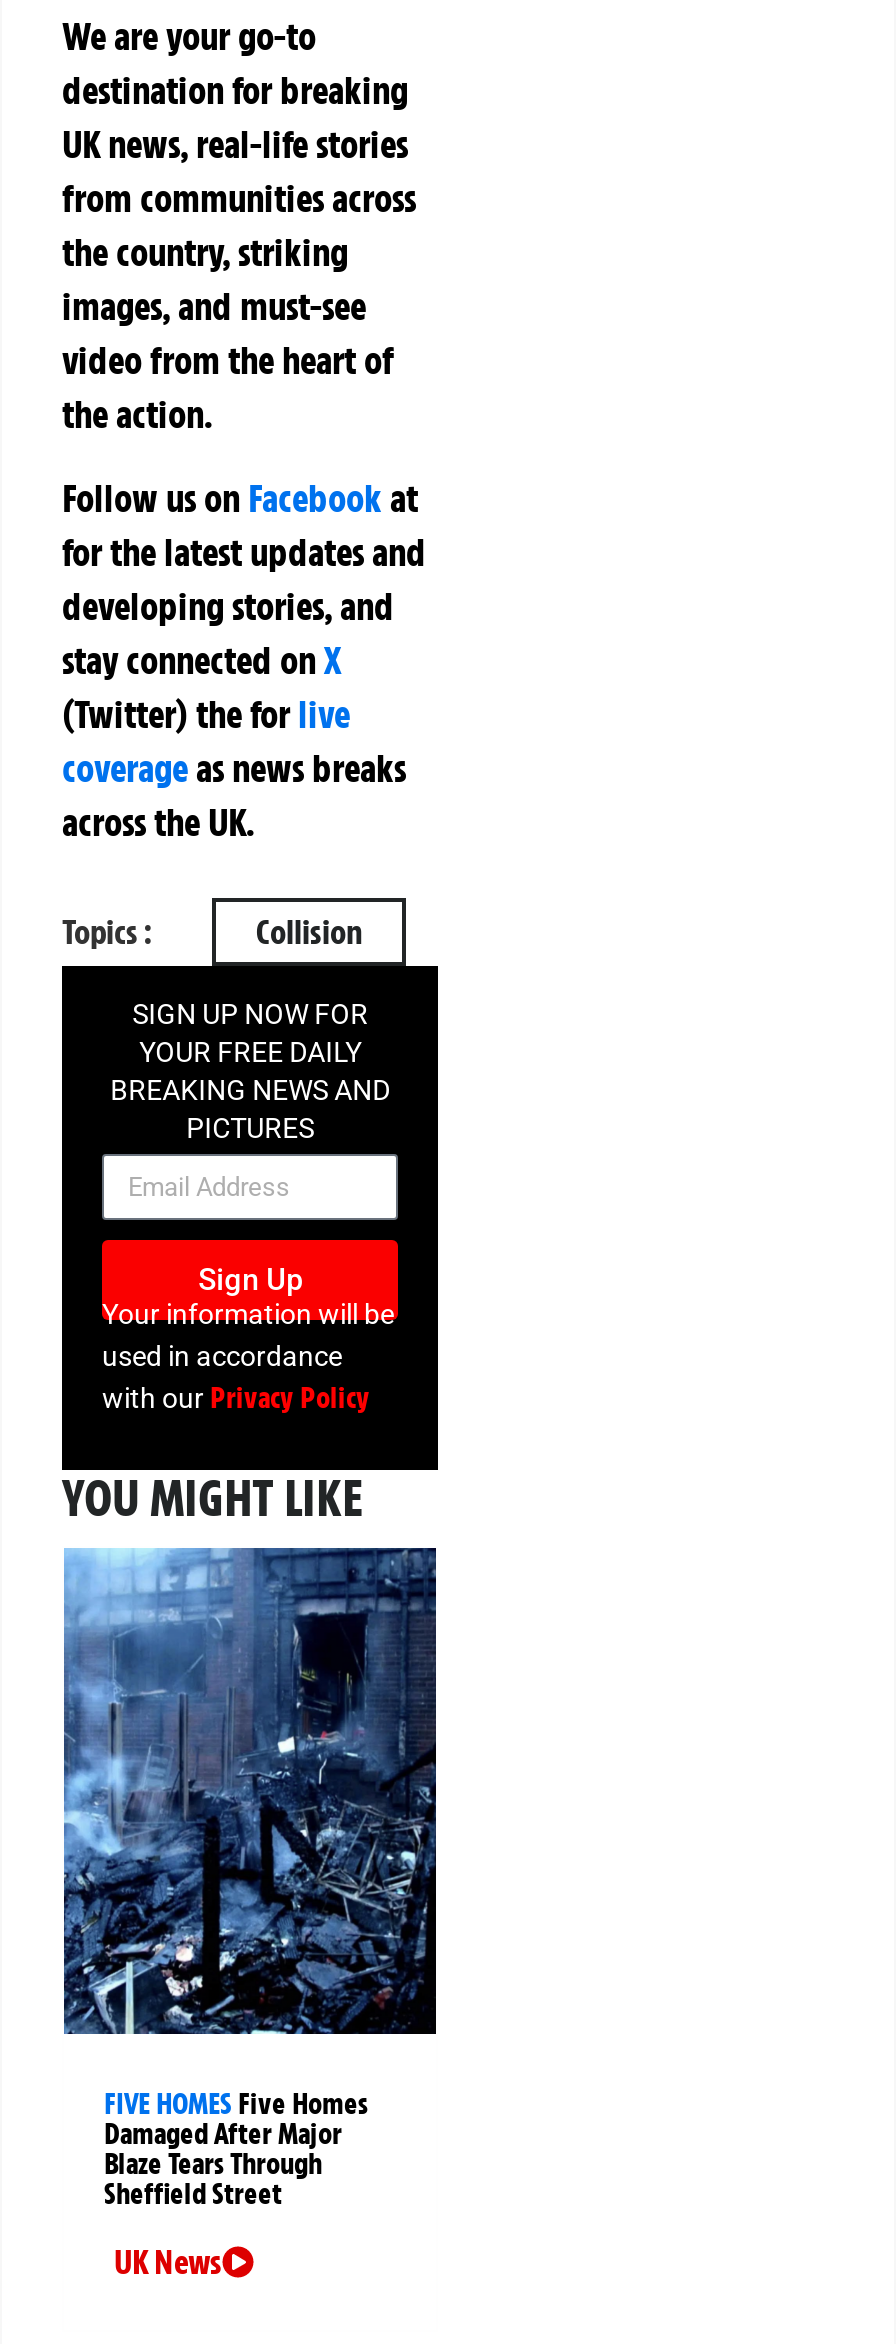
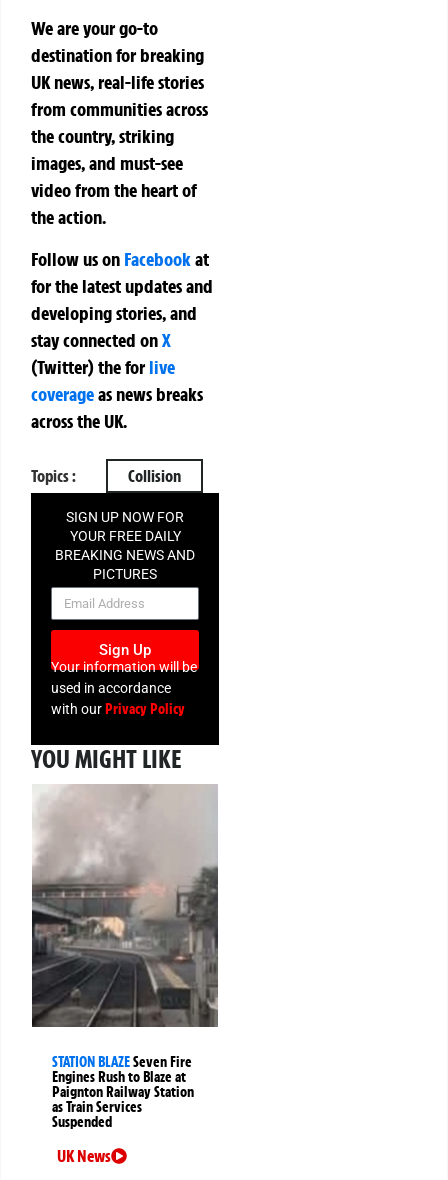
[62,1546,436,2212] [image] | FIVE HOMES Five Homes | Damaged After Major | Blaze Tears Through | Sheffield Street -> [31,784,219,1131] [image] | STATION BLAZE Seven Fire | Engines Rush to Blaze at | Paignton Railway Station | as Train Services | Suspended

